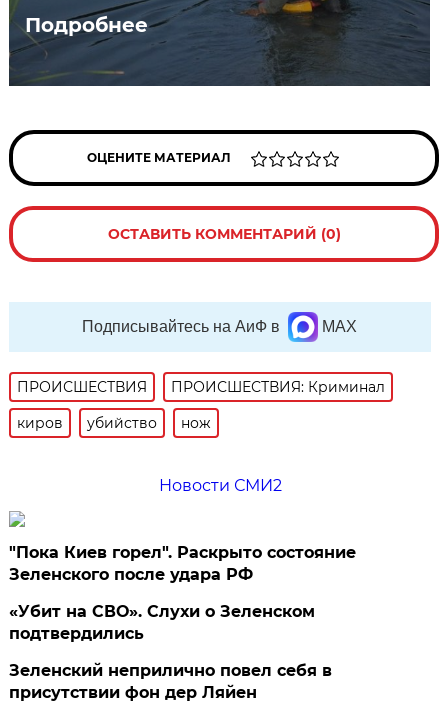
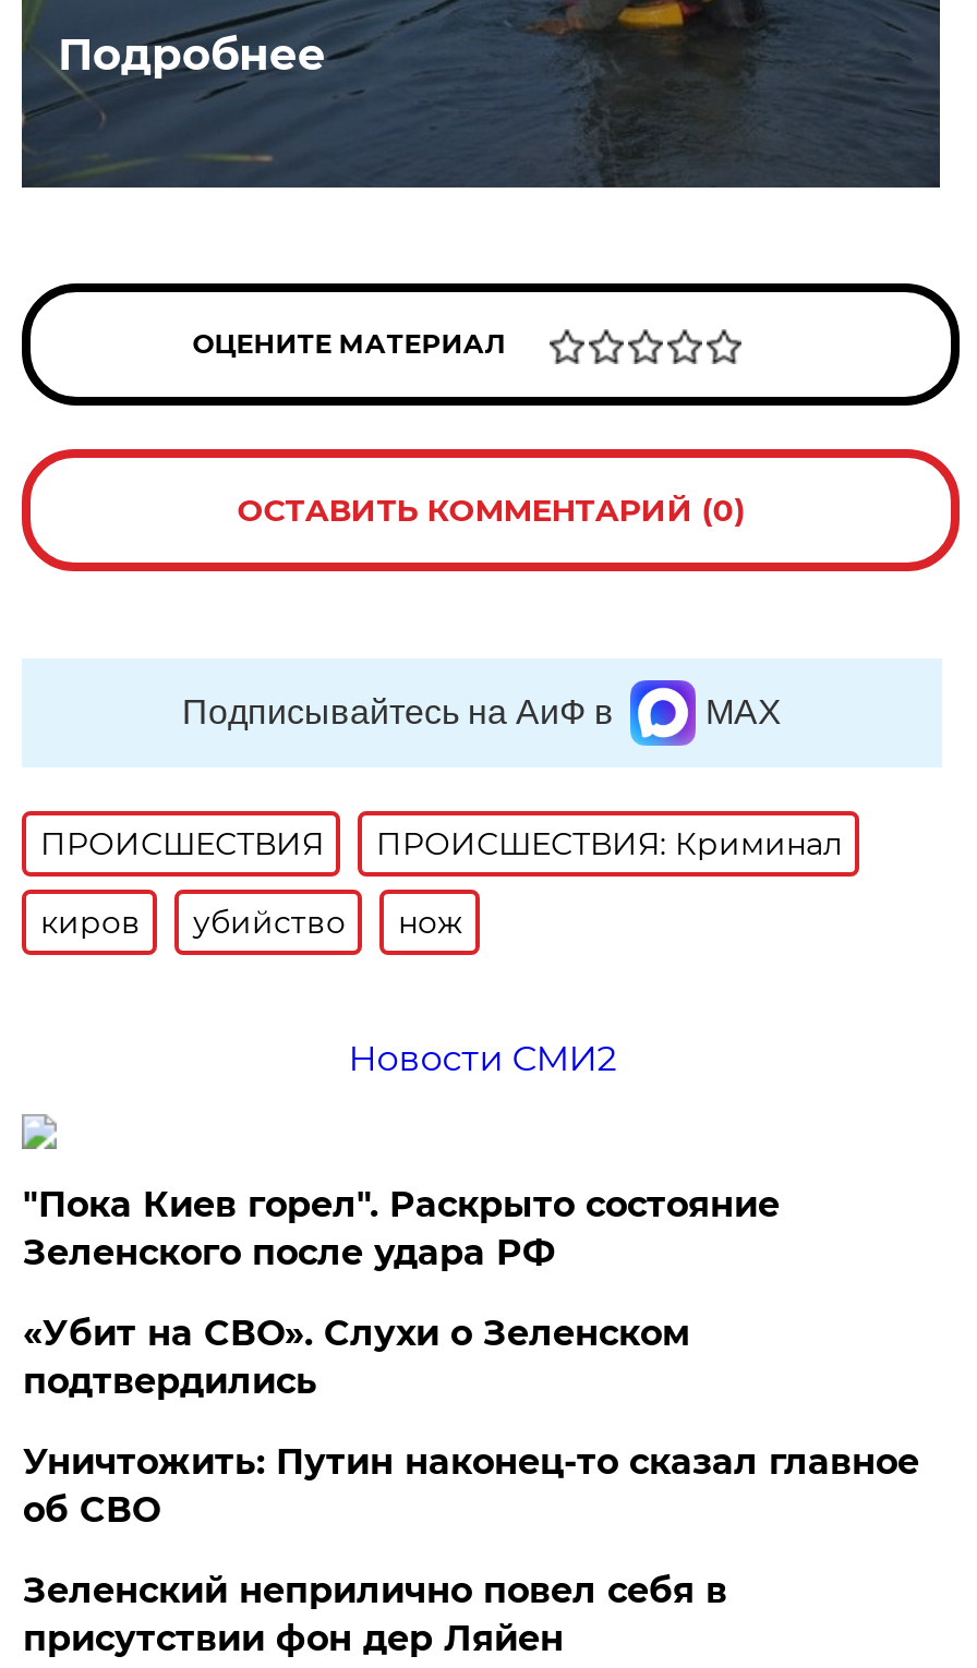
none -> [23,1441,919,1530] Уничтожить: Путин наконец-то сказал главное | об СВО

